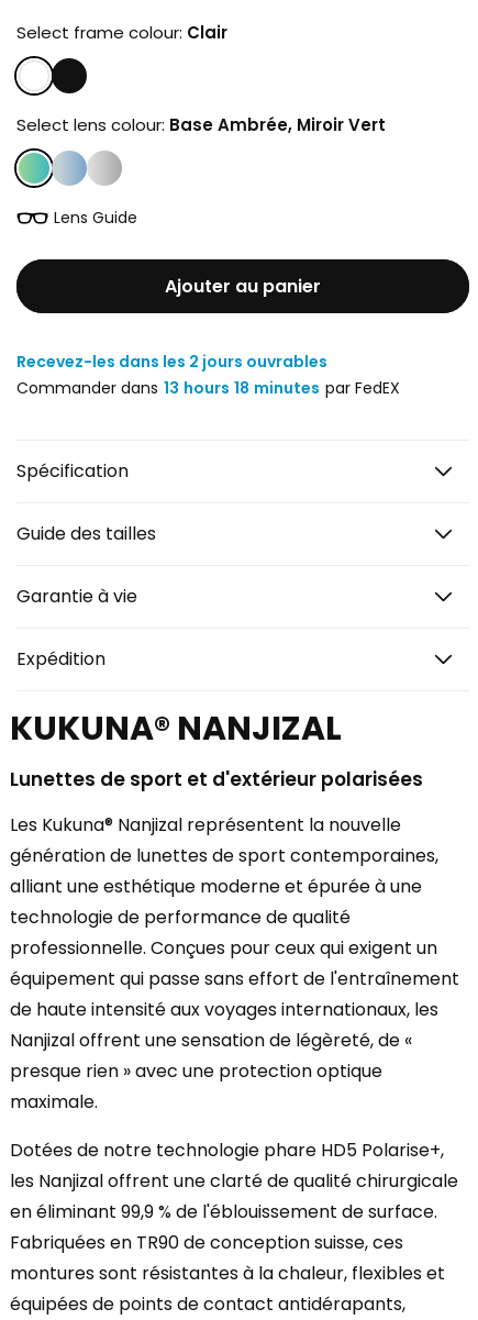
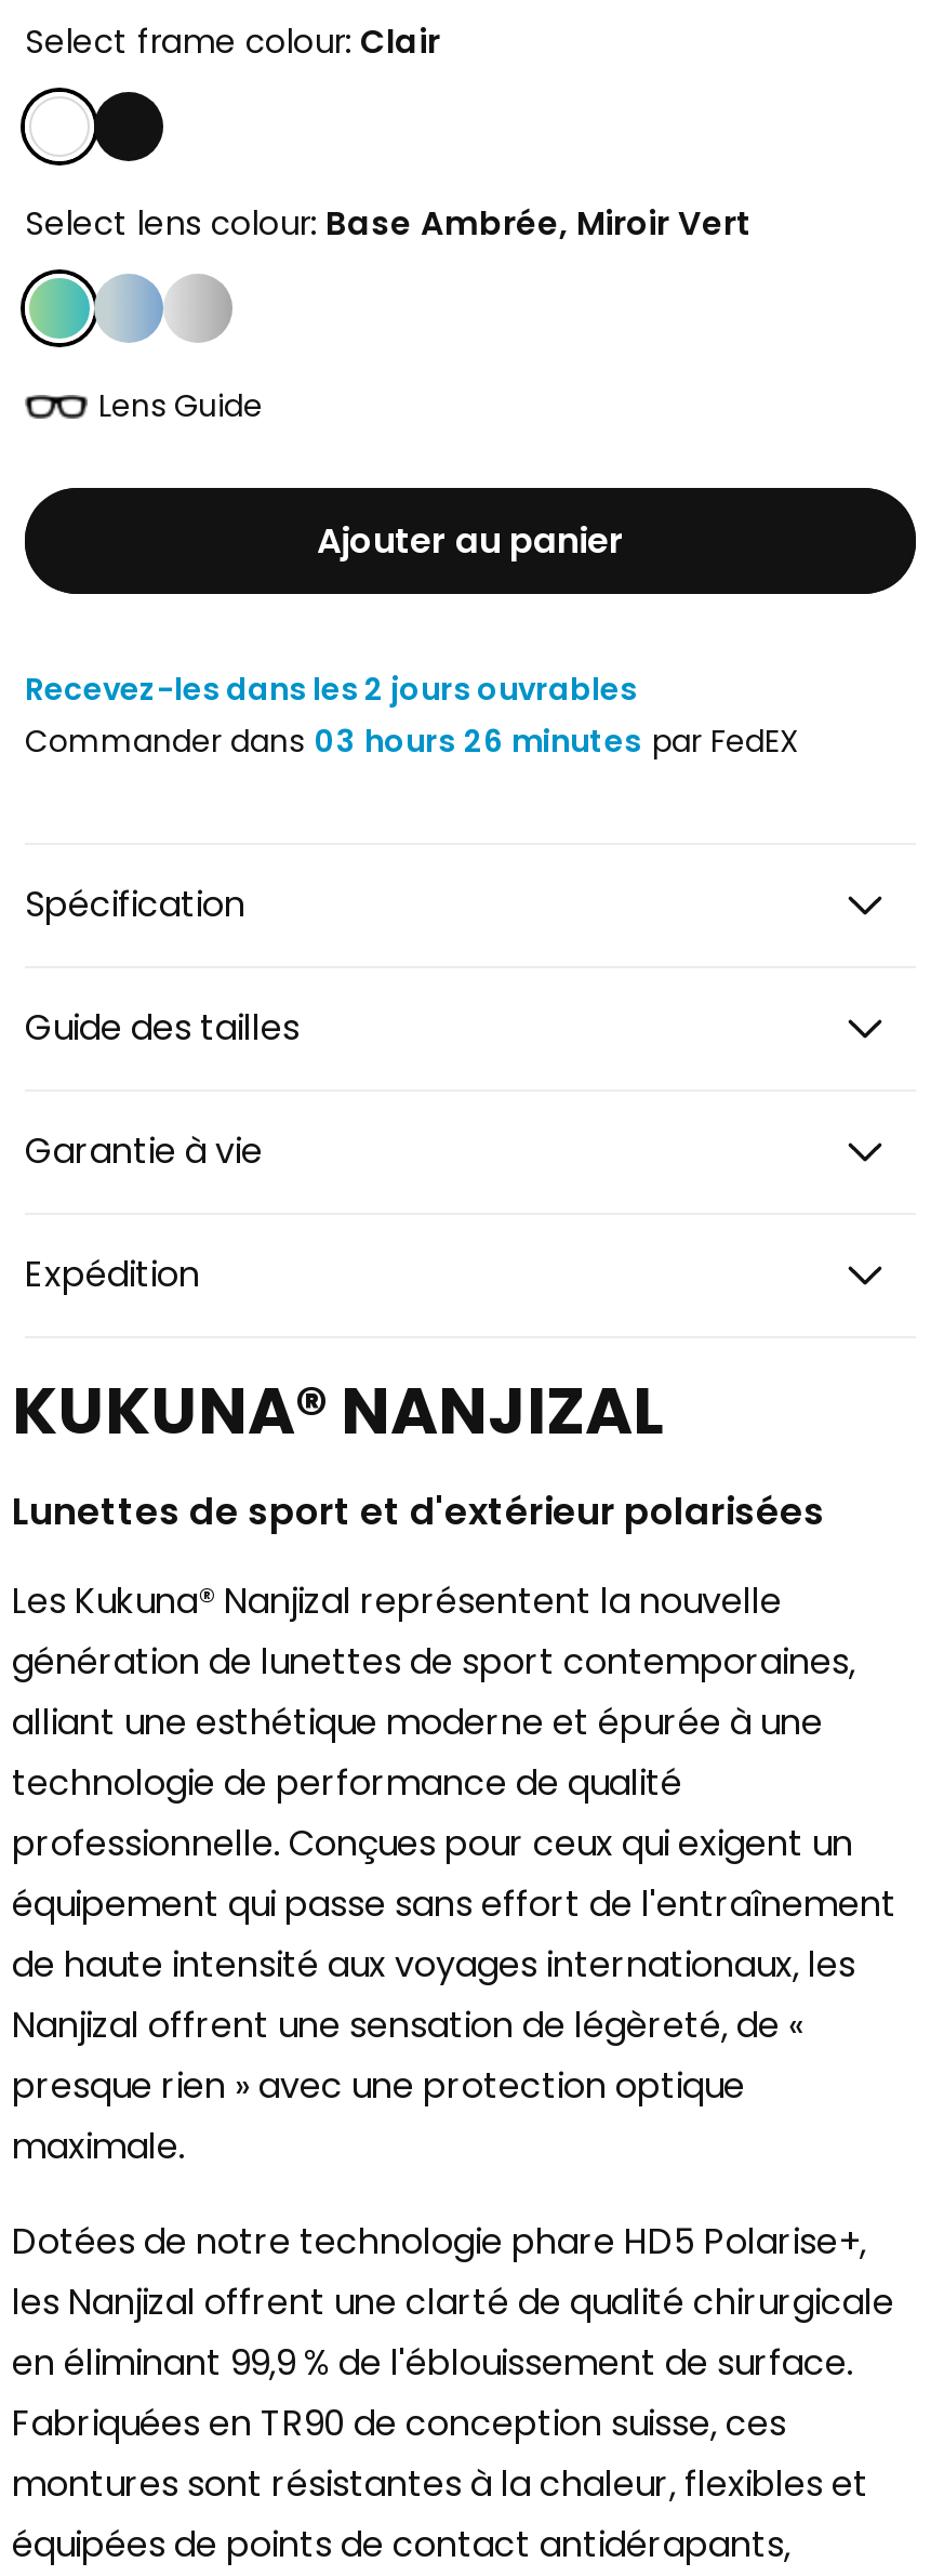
[16,377,400,399] Commander dans 13 hours 18 minutes par FedEX -> [25,719,799,763] Commander dans 03 hours 26 minutes par FedEX

